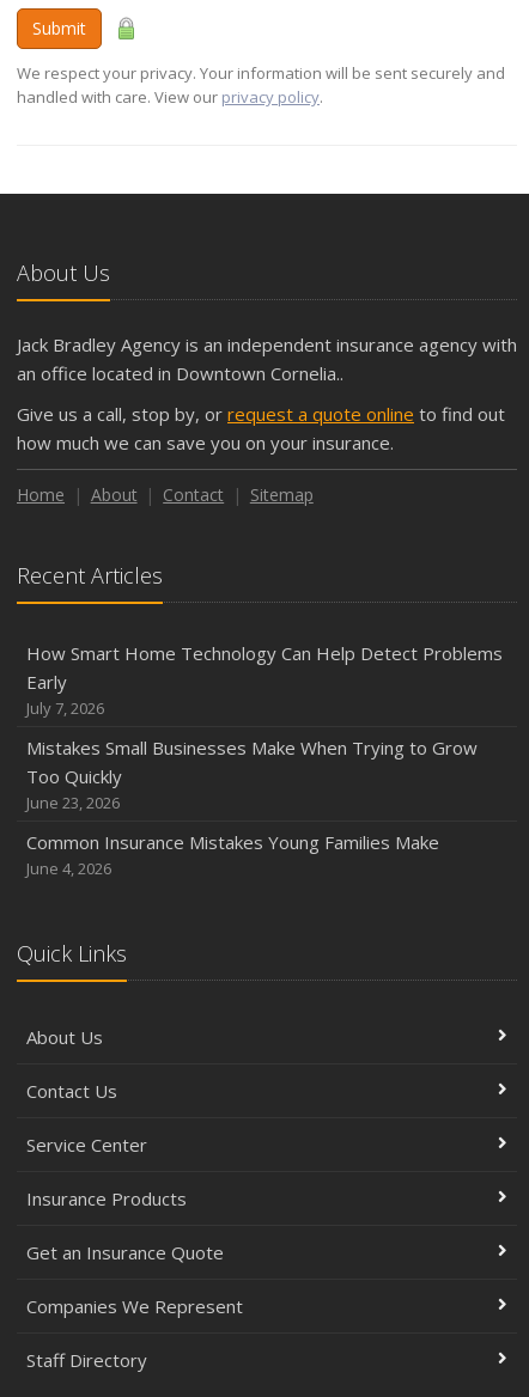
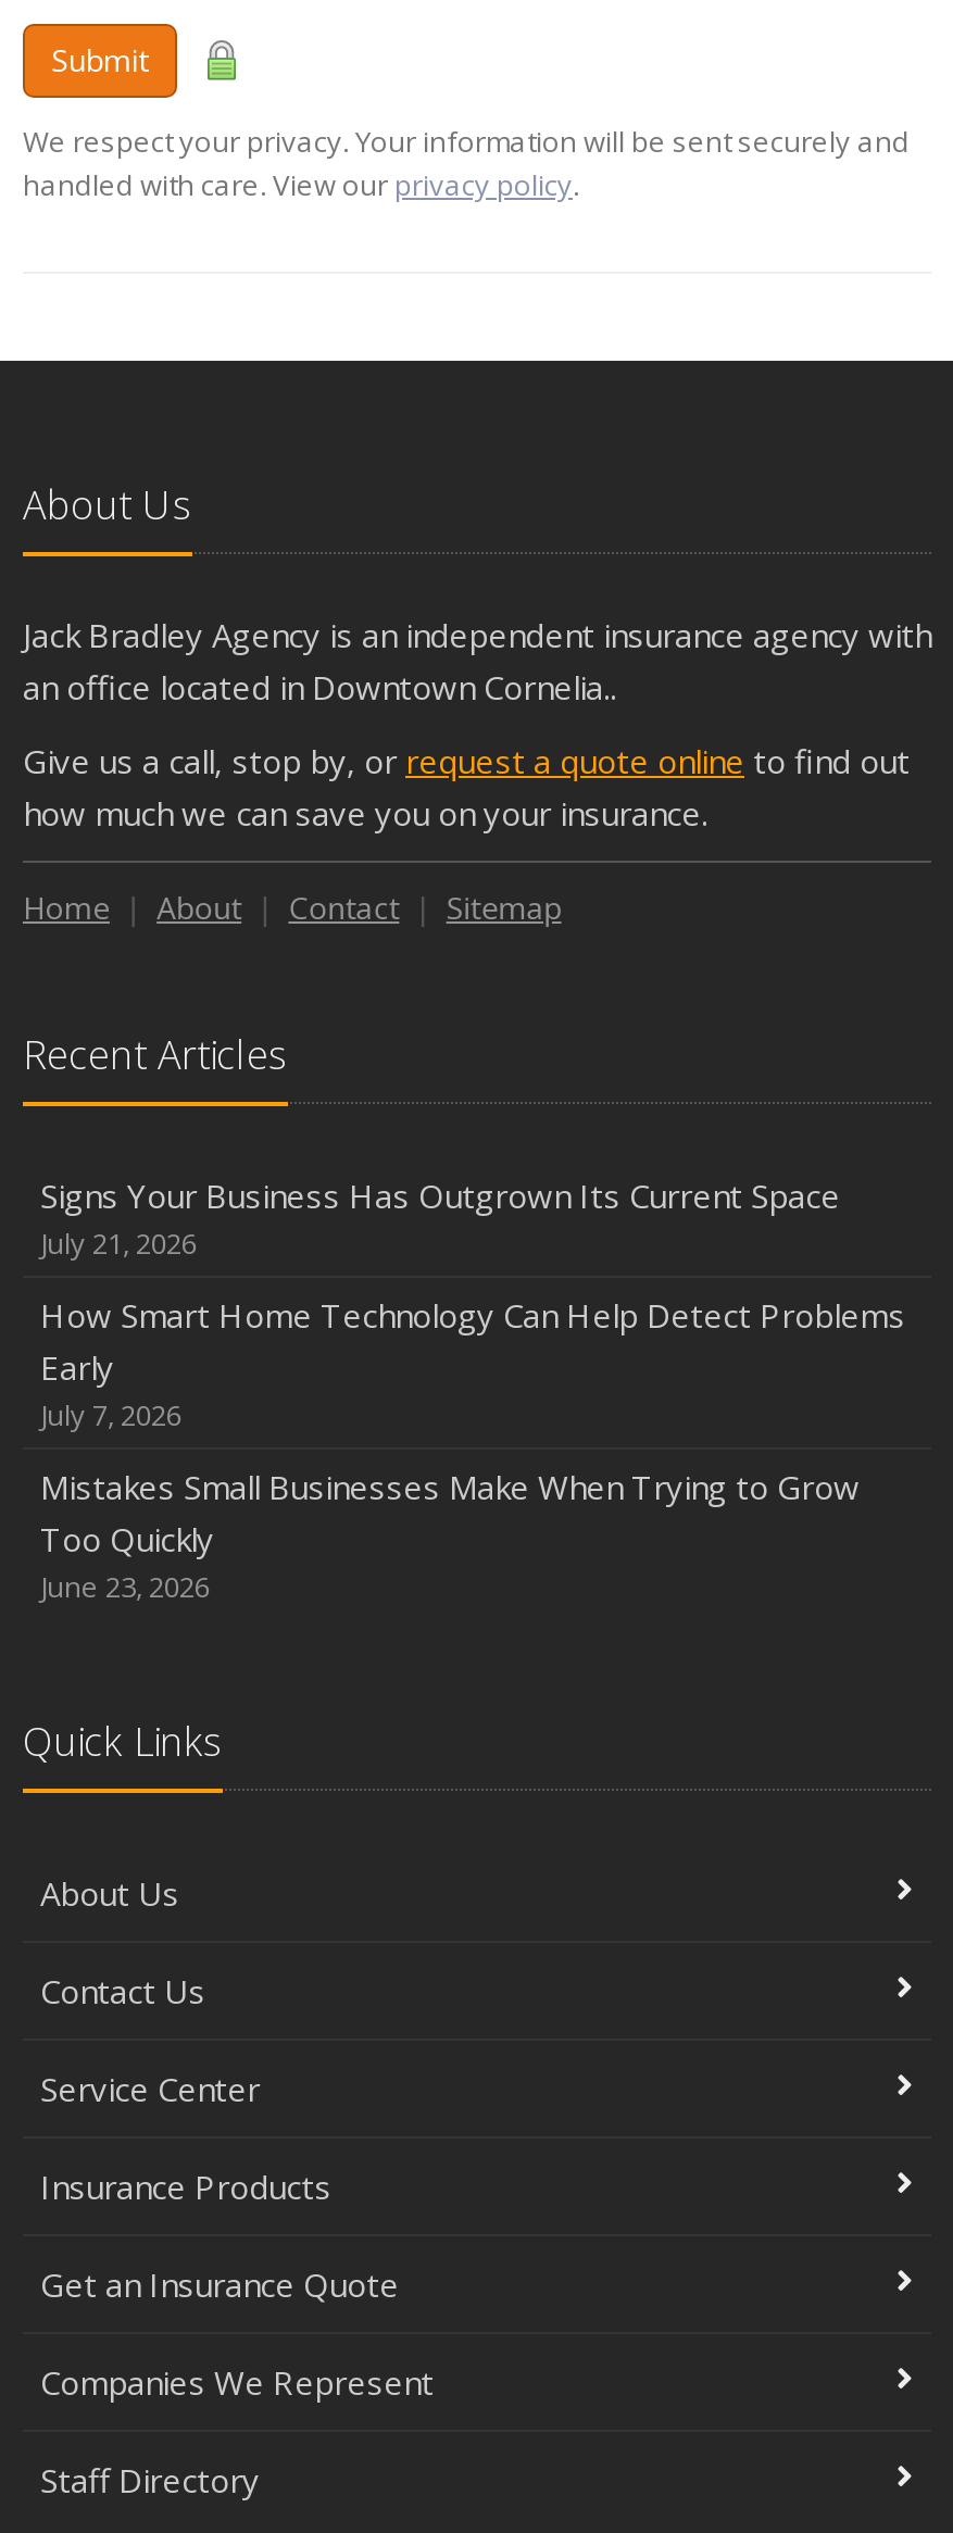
none -> [40,1174,840,1263] Signs Your Business Has Outgrown Its Current Space | July 21, 2026
moved [26,641,503,813] -> [40,1293,905,1606]: How Smart Home Technology Can Help Detect Problems | Early | July 7, 2026 | Mistakes Small Businesses Make When Trying to Grow | Too Quickly | June 23, 2026
[26,830,439,879] Common Insurance Mistakes Young Families Make | June 4, 2026 -> none

